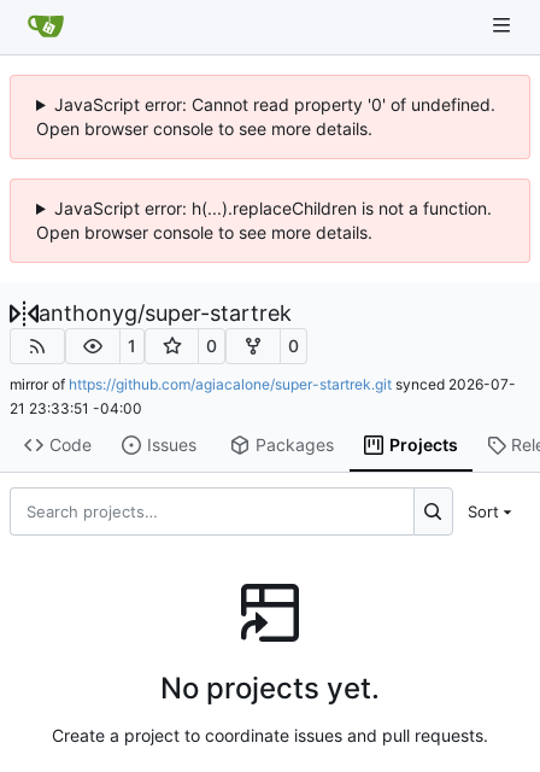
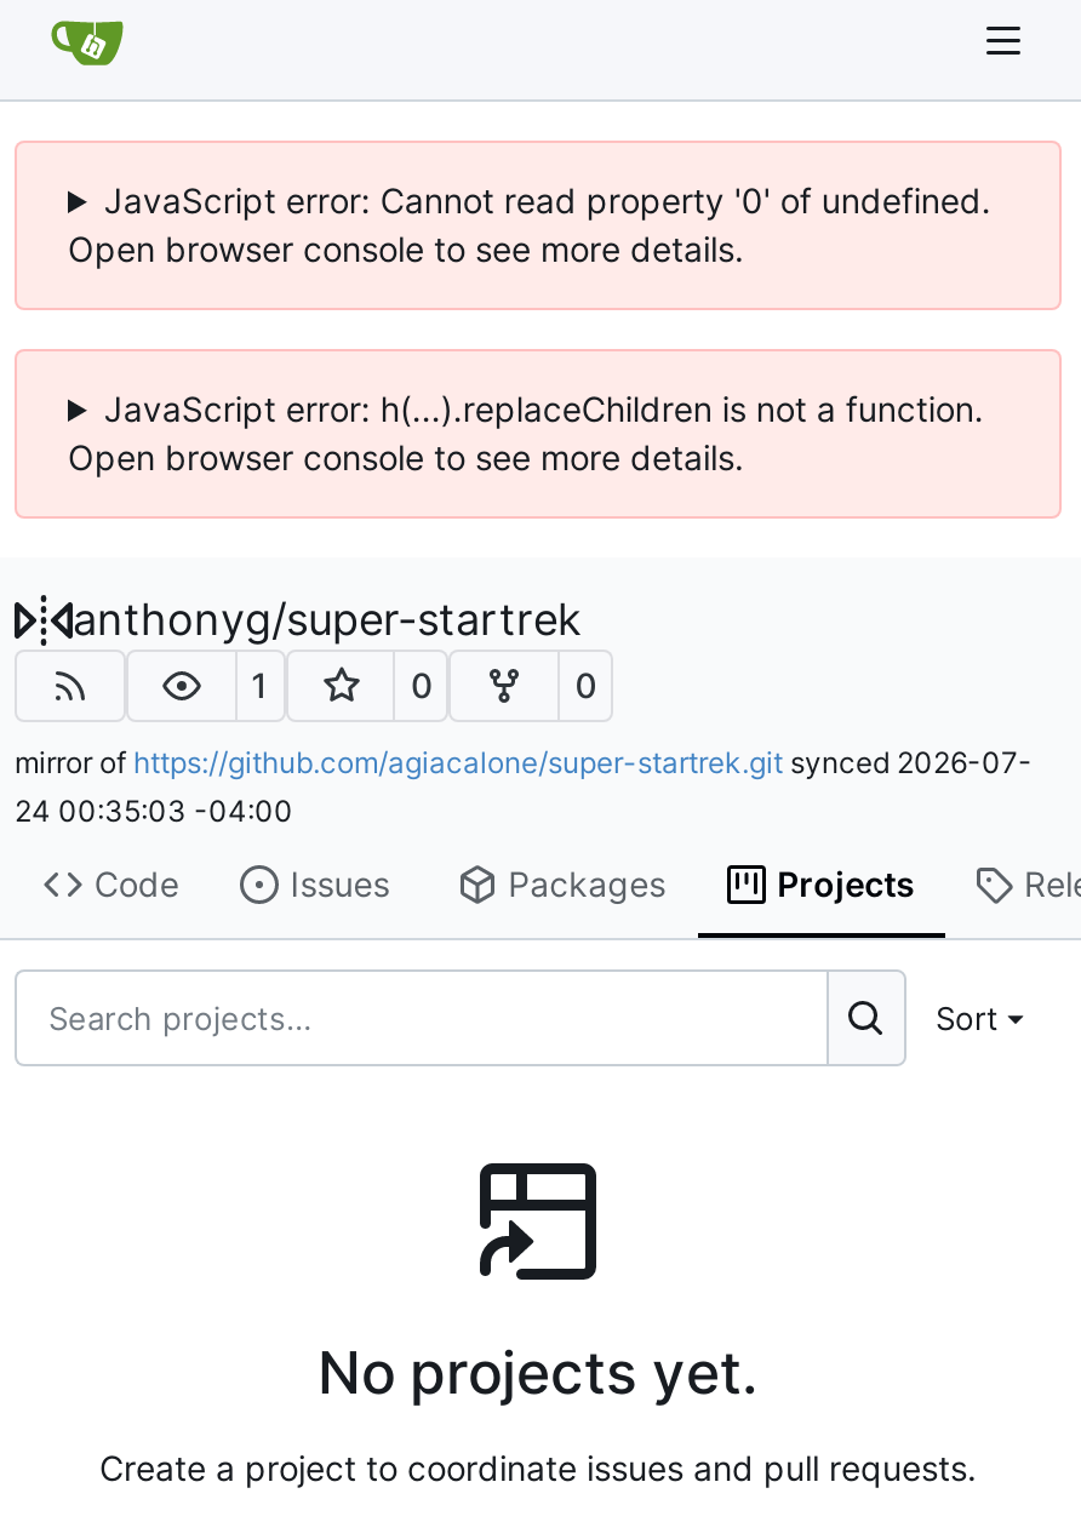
[10,399,142,417] 21 23:33:51 -04:00 -> [15,791,293,828] 24 00:35:03 -04:00

